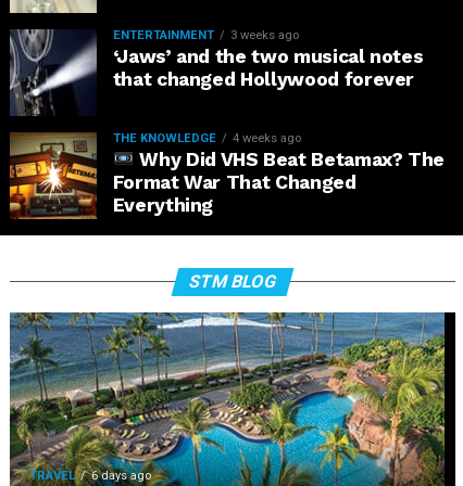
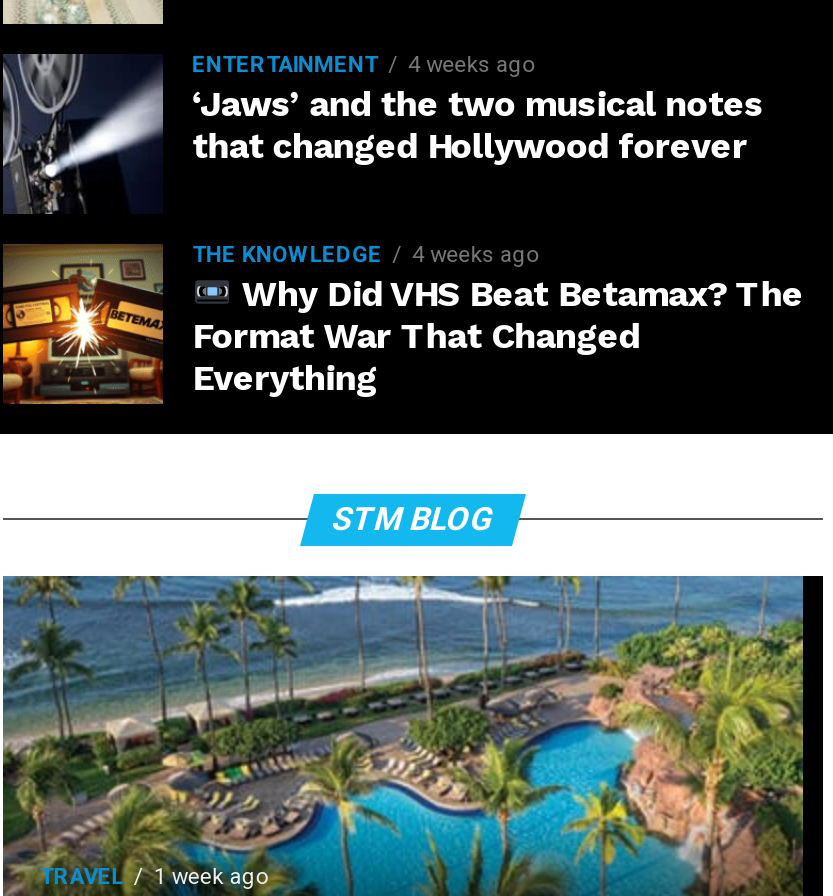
[113,28,299,42] ENTERTAINMENT 3 weeks ago -> [192,52,534,78] ENTERTAINMENT 4 weeks ago
[92,469,151,483] 6 days ago -> [154,864,268,890] 1 week ago

